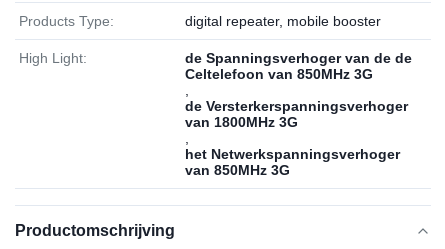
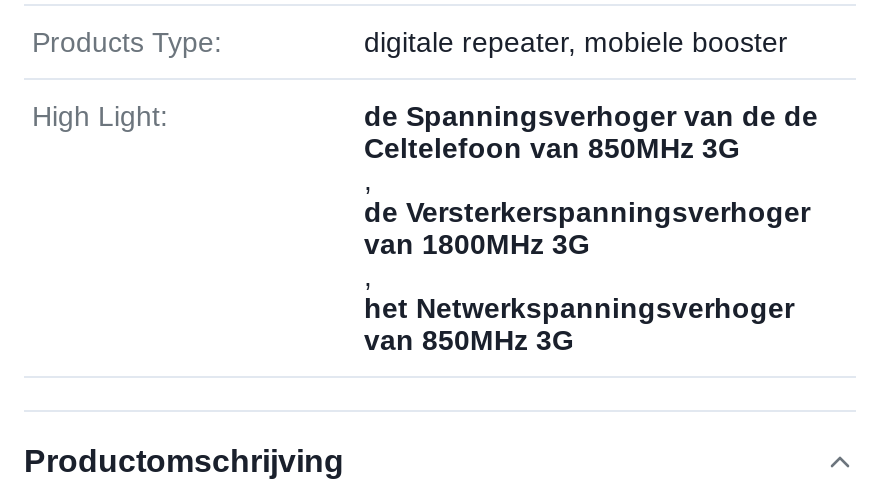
[185,13,381,29] digital repeater, mobile booster -> [364,26,788,58] digitale repeater, mobiele booster

